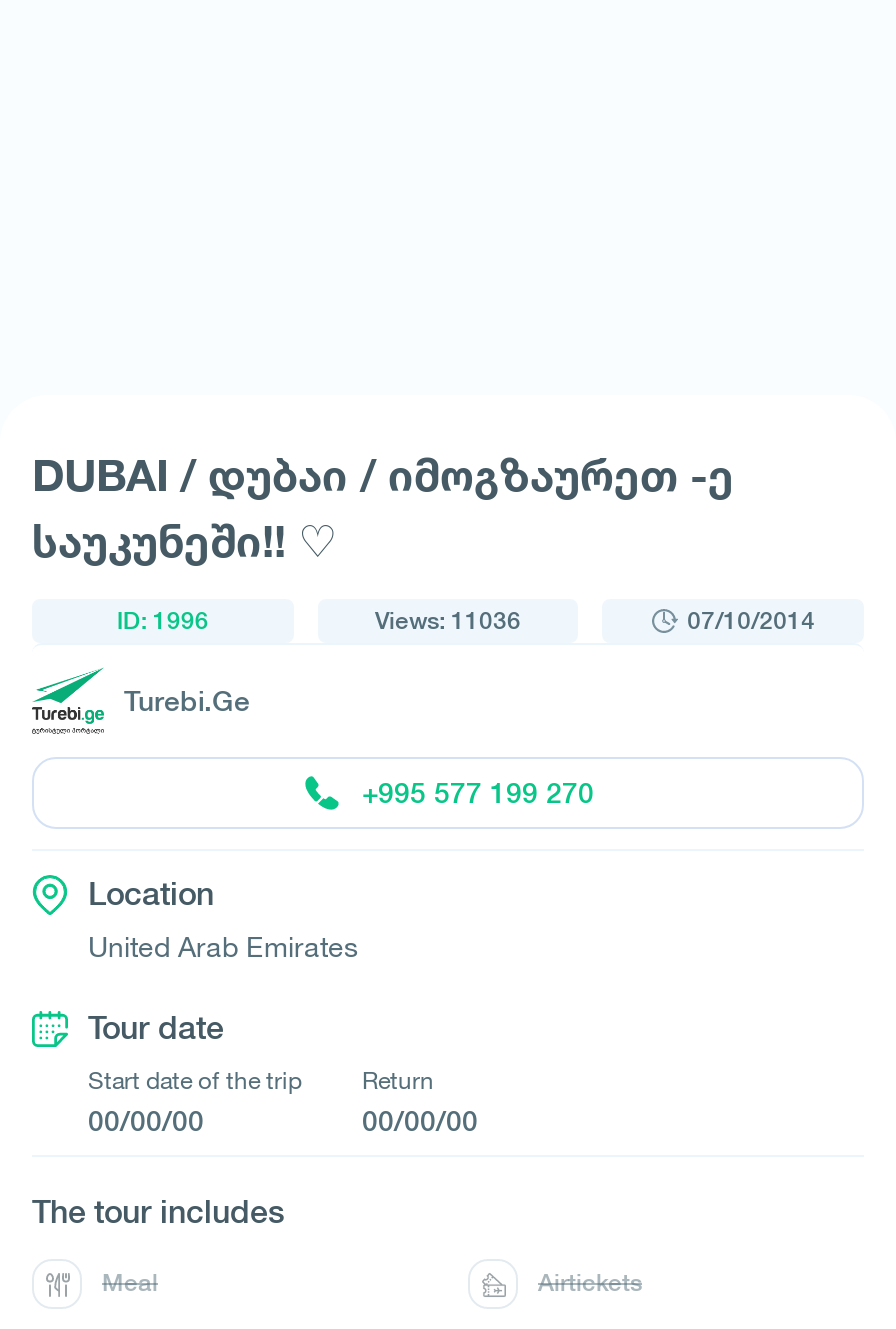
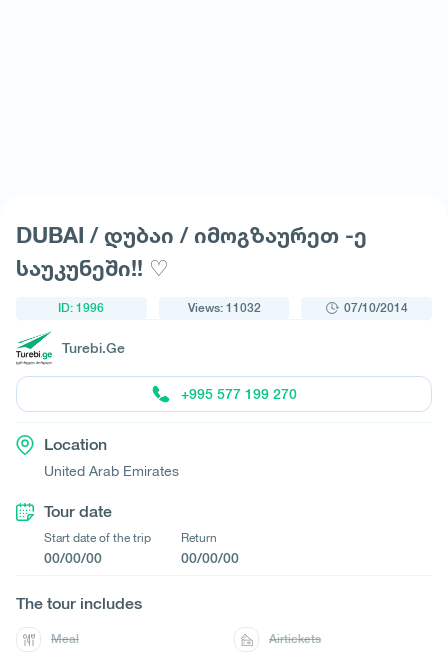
[375,607,521,635] Views: 11036 -> [187,301,260,315] Views: 11032

